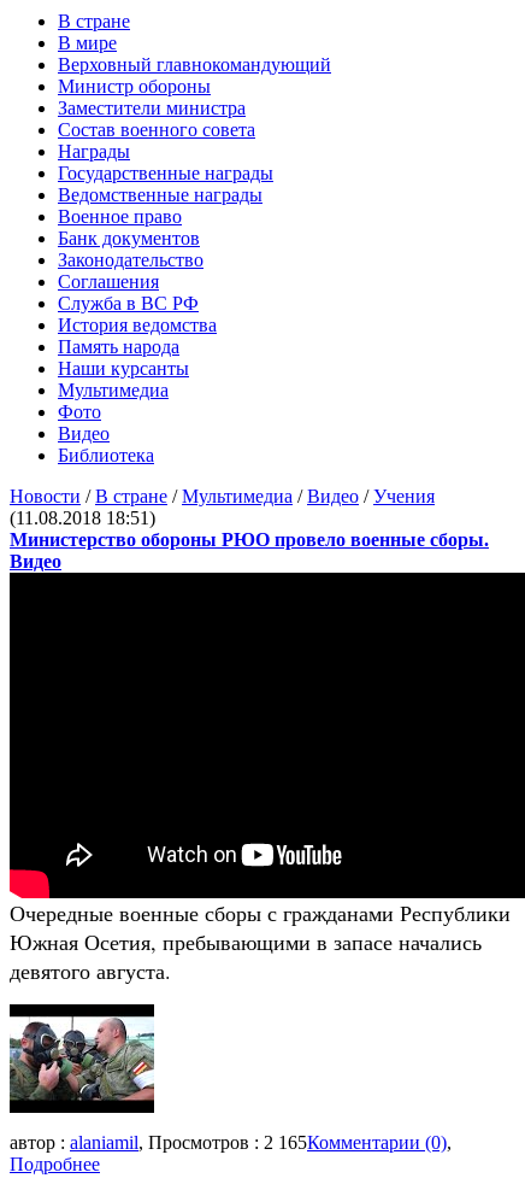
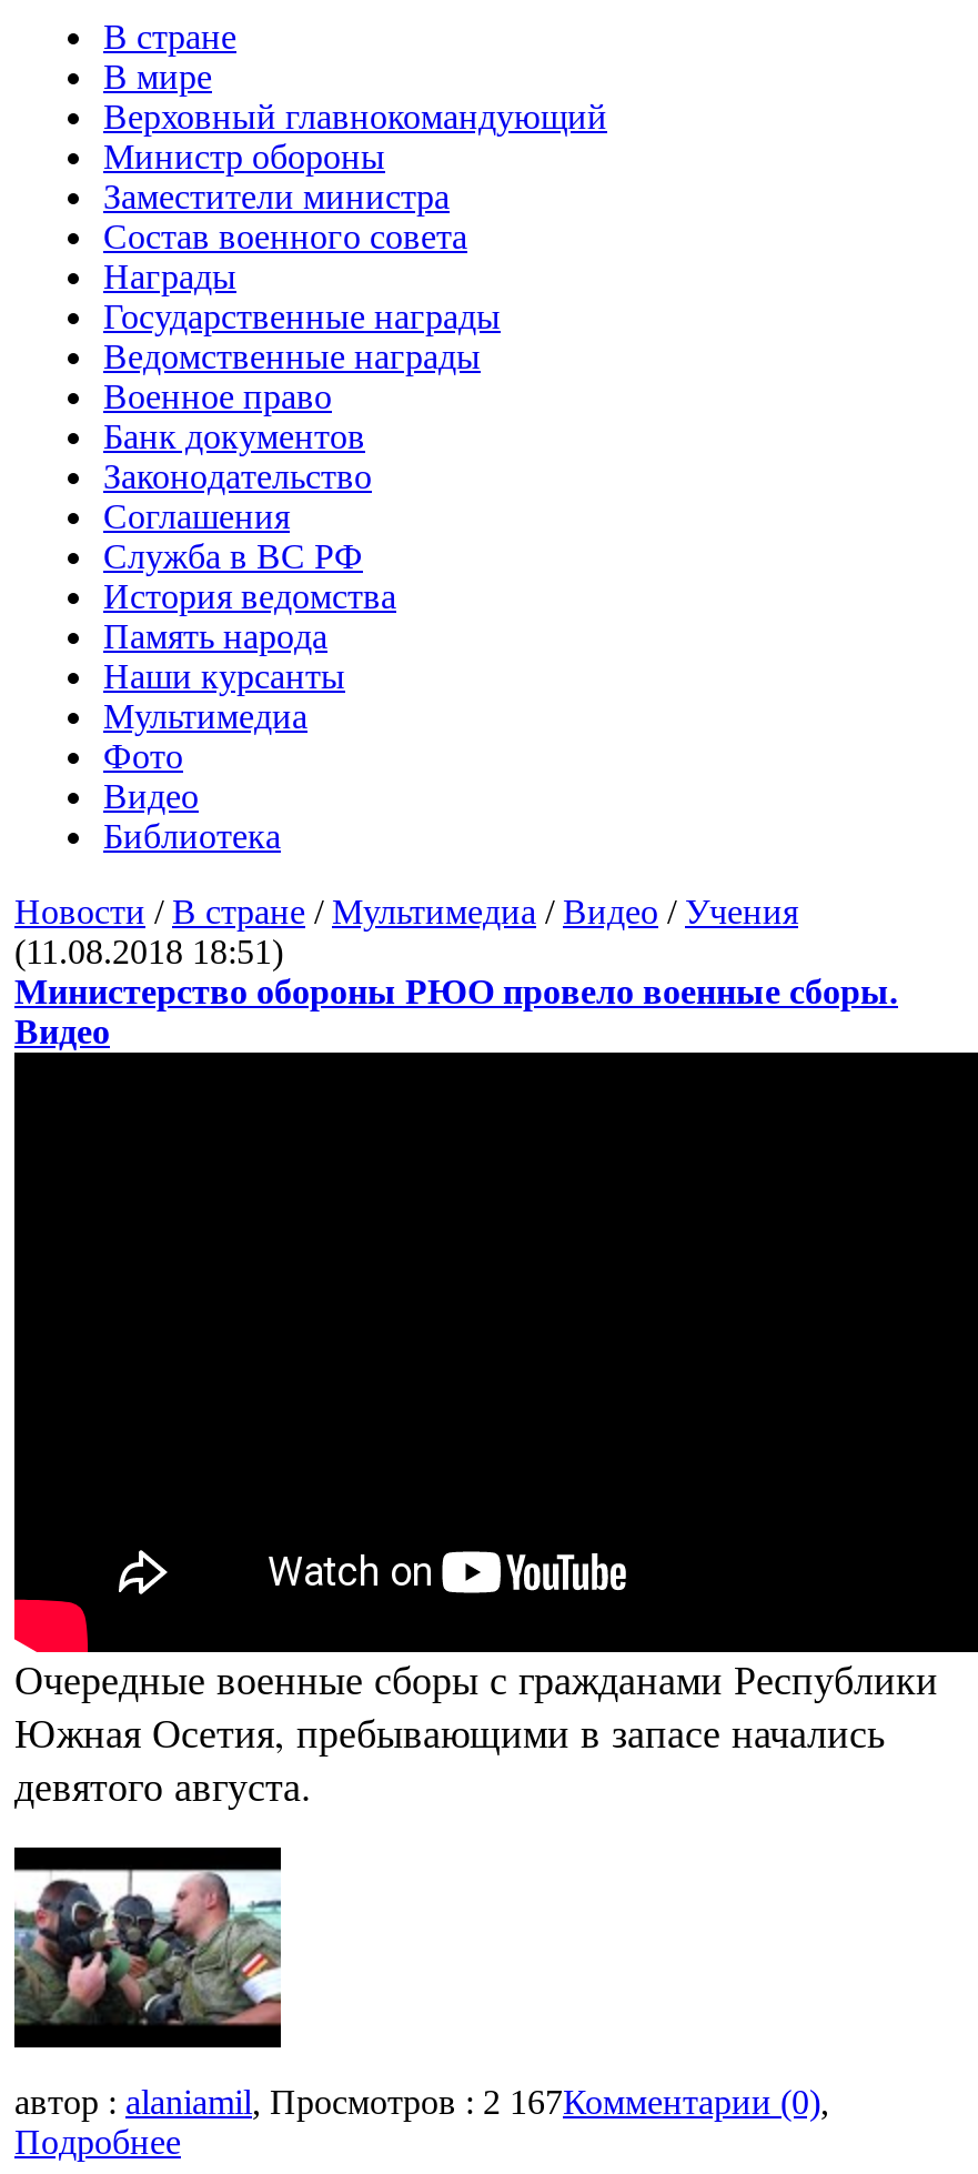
[10,1132,452,1152] автор : alaniamil, Просмотров : 2 165Комментарии (0), -> [14,2082,829,2120] автор : alaniamil, Просмотров : 2 167Комментарии (0),

